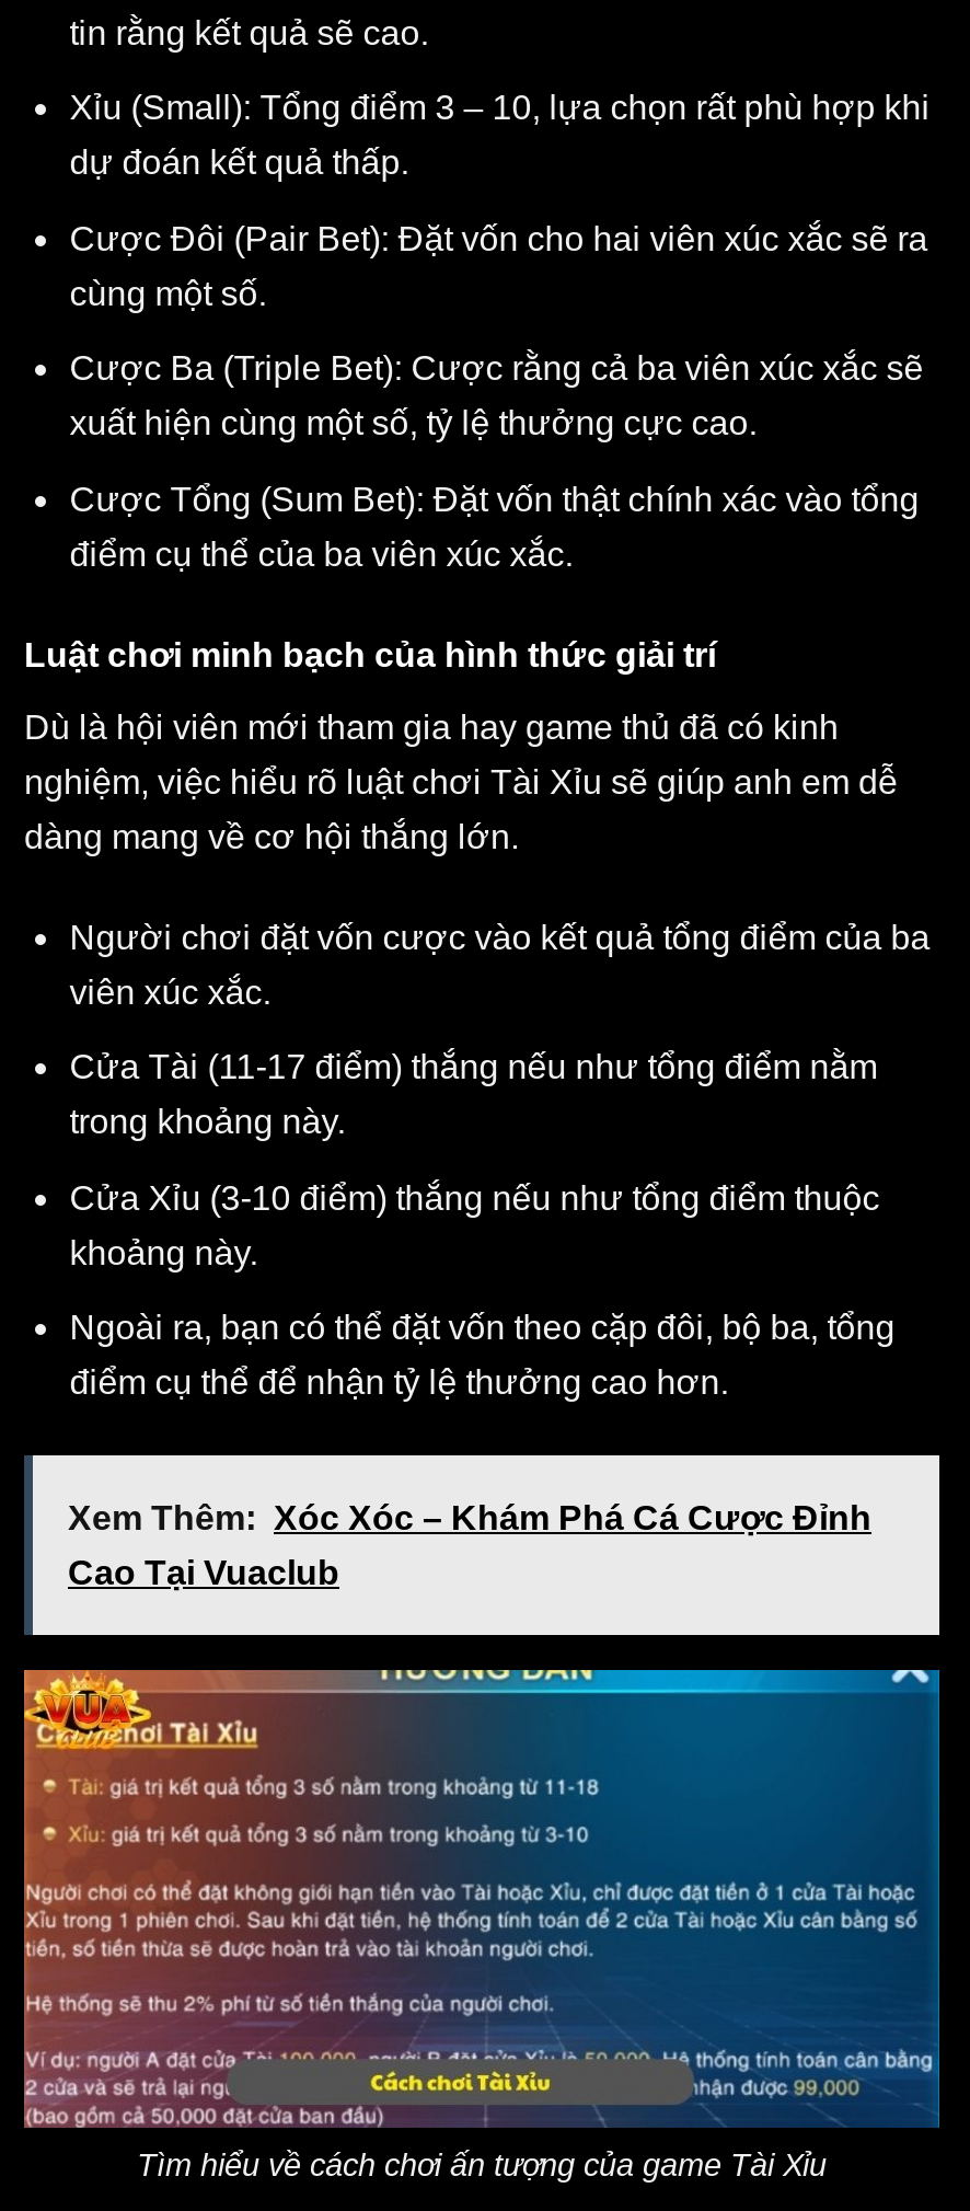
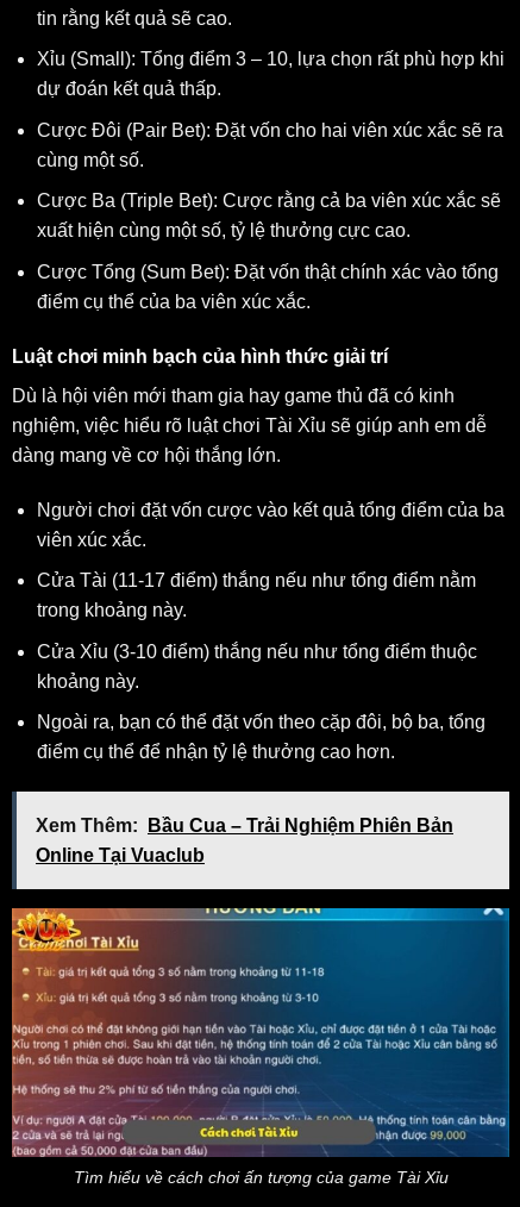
[68,1500,871,1537] Xem Thêm: Xóc Xóc – Khám Phá Cá Cược Đỉnh -> [36,816,453,836] Xem Thêm: Bầu Cua – Trải Nghiệm Phiên Bản
[68,1554,339,1592] Cao Tại Vuaclub -> [36,845,205,866] Online Tại Vuaclub

